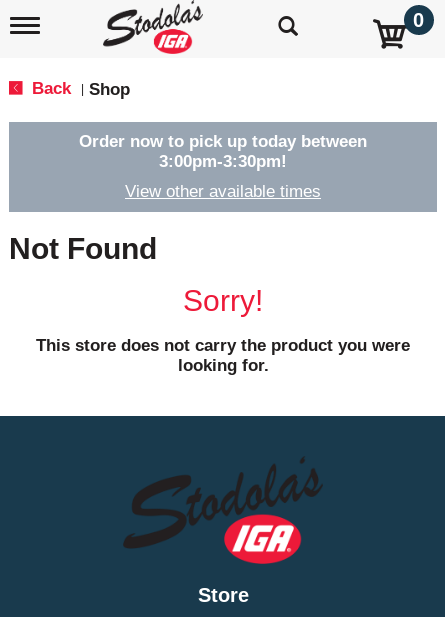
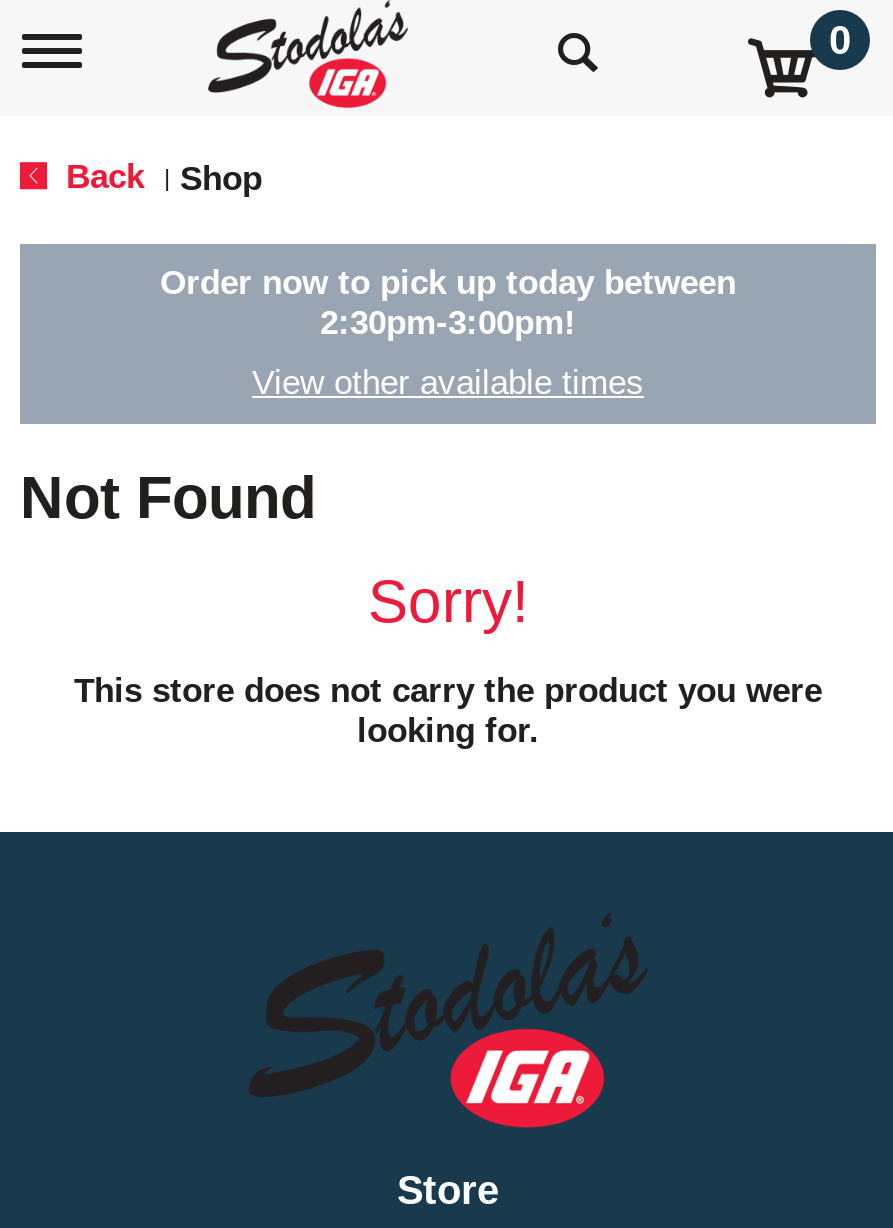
[159,152,287,171] 3:00pm-3:30pm! -> [320,304,576,342] 2:30pm-3:00pm!

